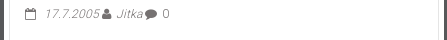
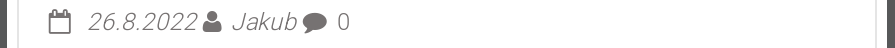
[44,7,142,21] 17.7.2005 | Jitka -> [87,9,297,37] 26.8.2022 | Jakub

